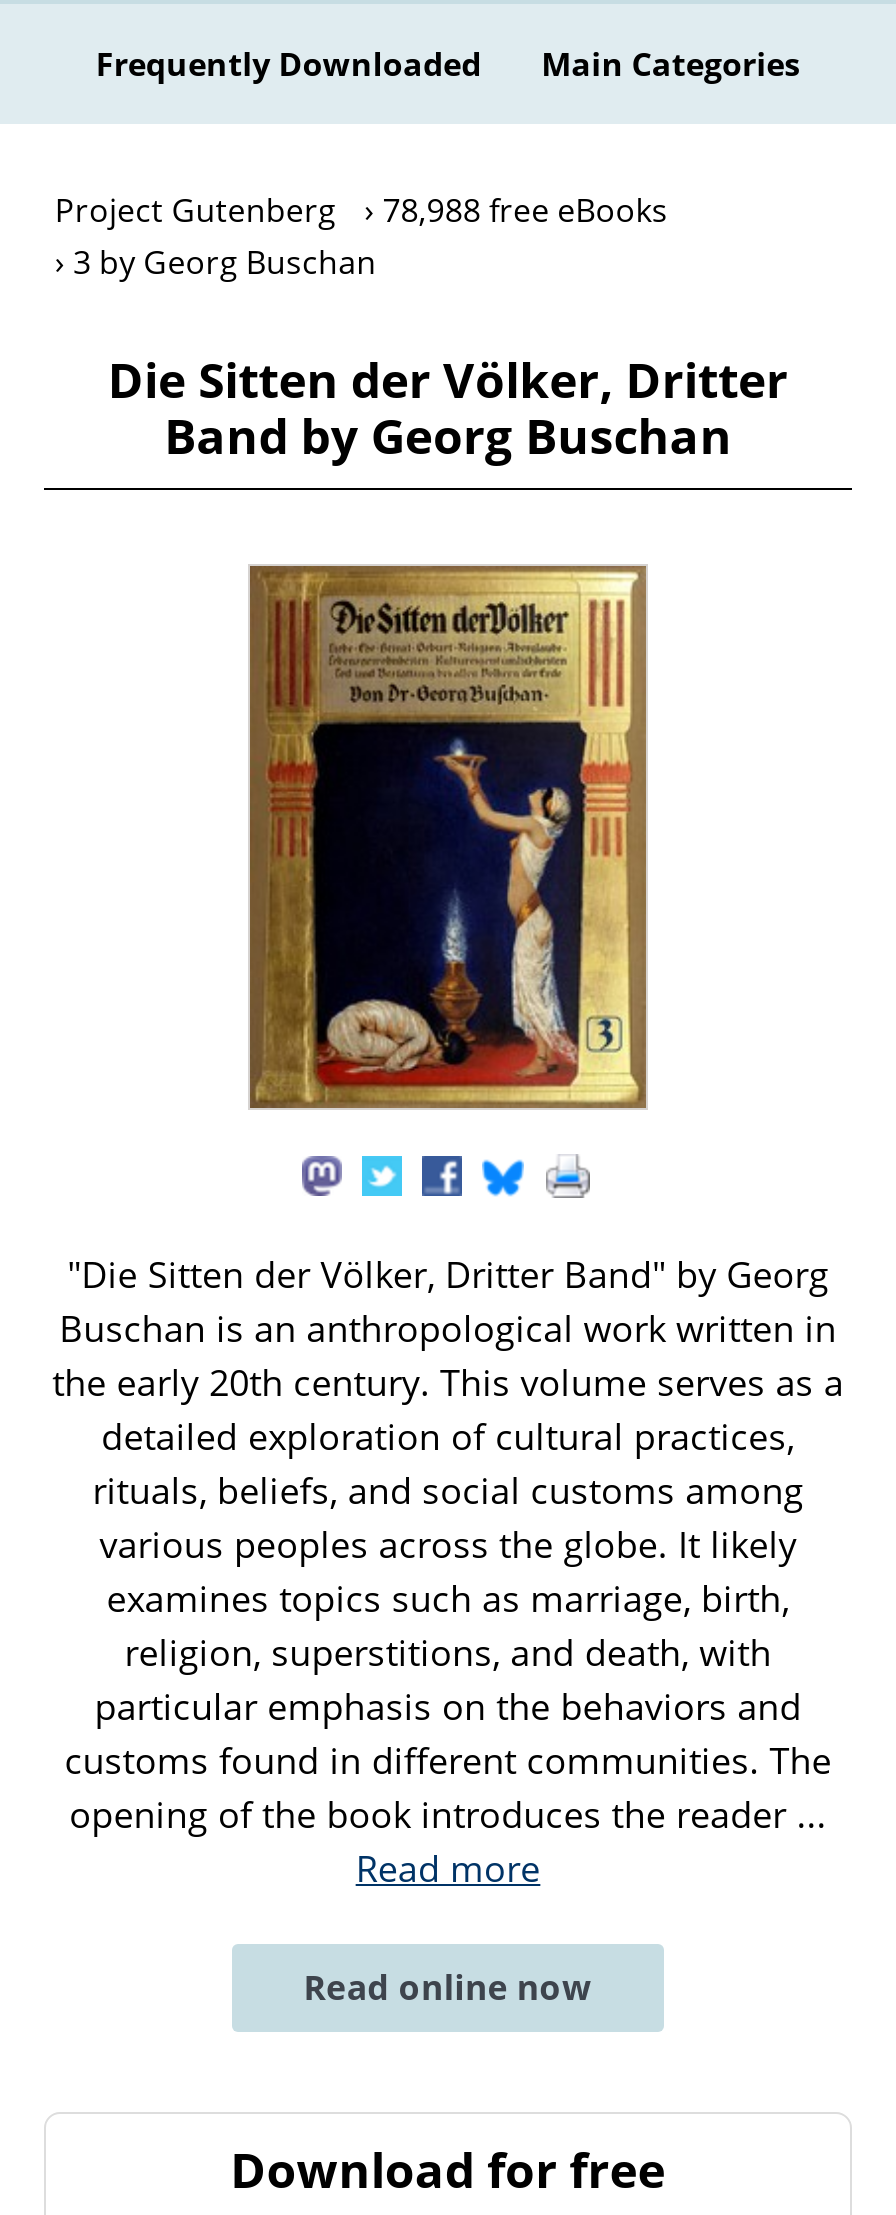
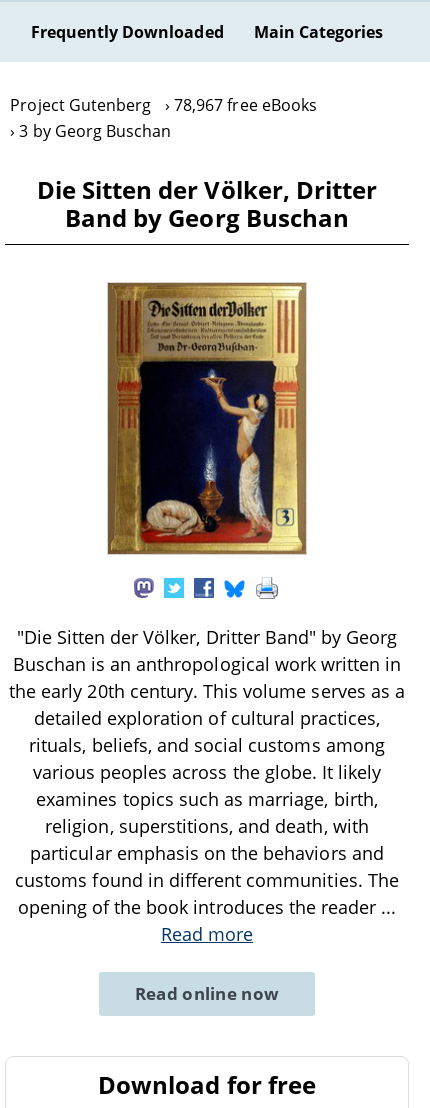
[55,188,668,232] Project Gutenberg 78,988 free eBooks -> [10,94,317,116] Project Gutenberg 78,967 free eBooks

